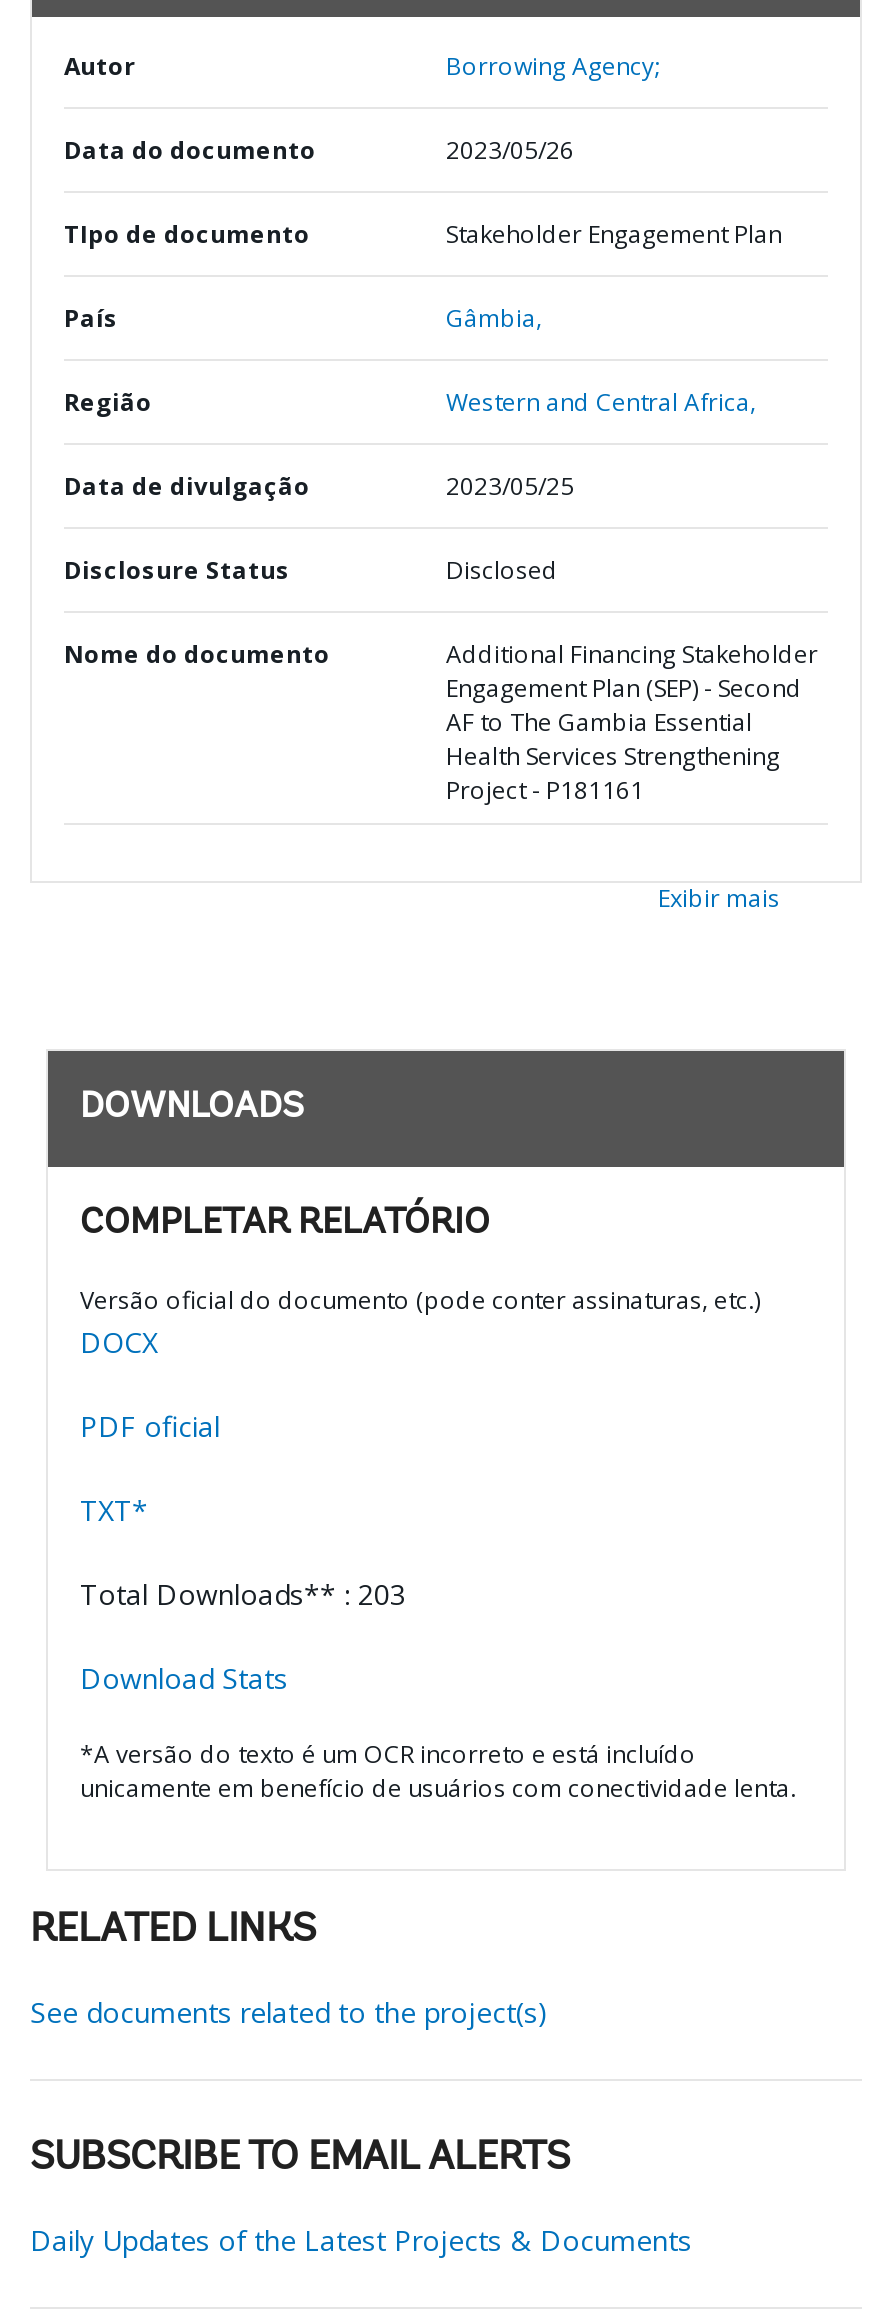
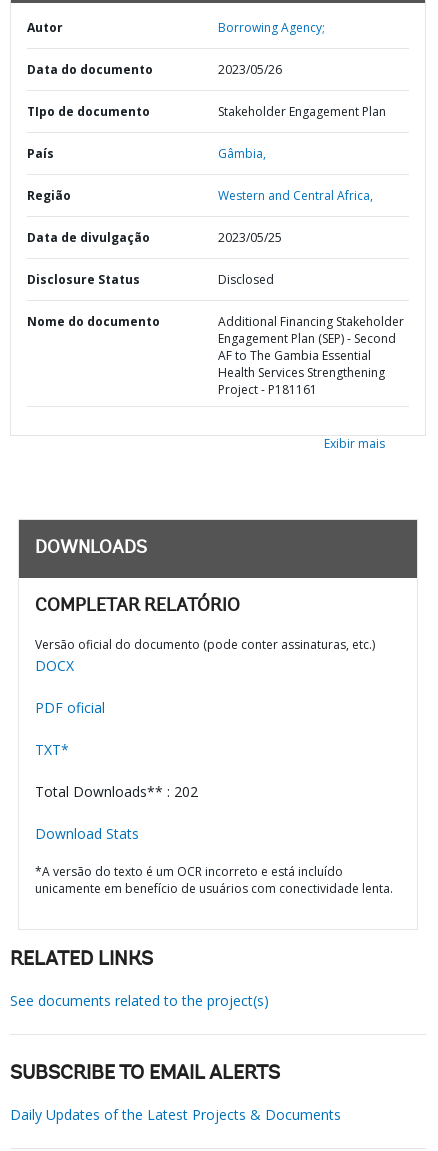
[80,1575,406,1613] Total Downloads** : 203 -> [35,782,198,801] Total Downloads** : 202

